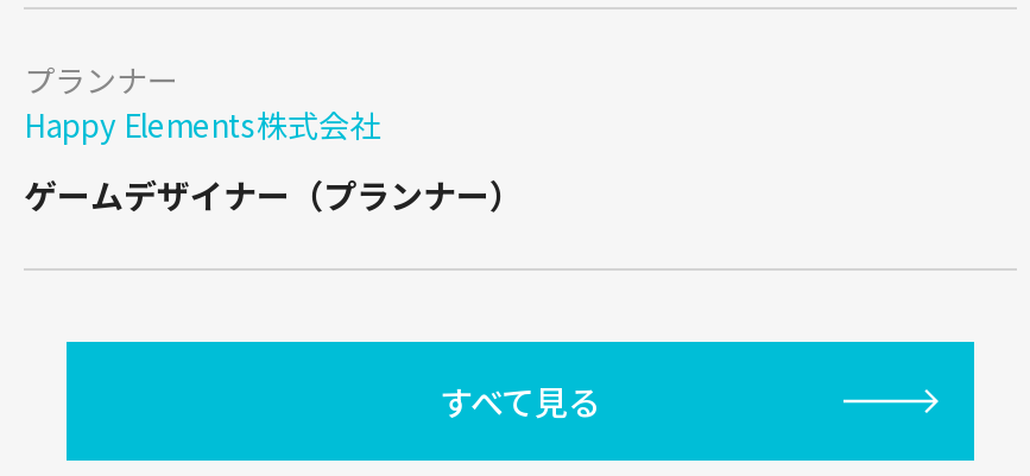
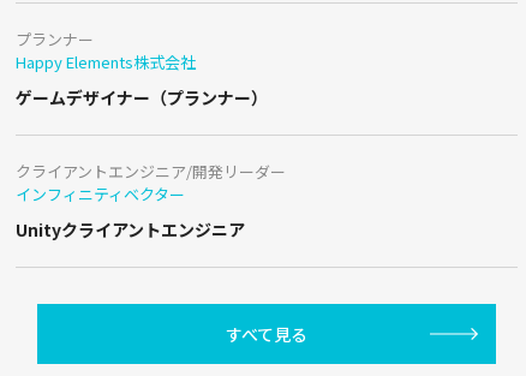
none -> [16,159,286,241] クライアントエンジニア/開発リーダー | インフィニティベクター | Unityクライアントエンジニア

